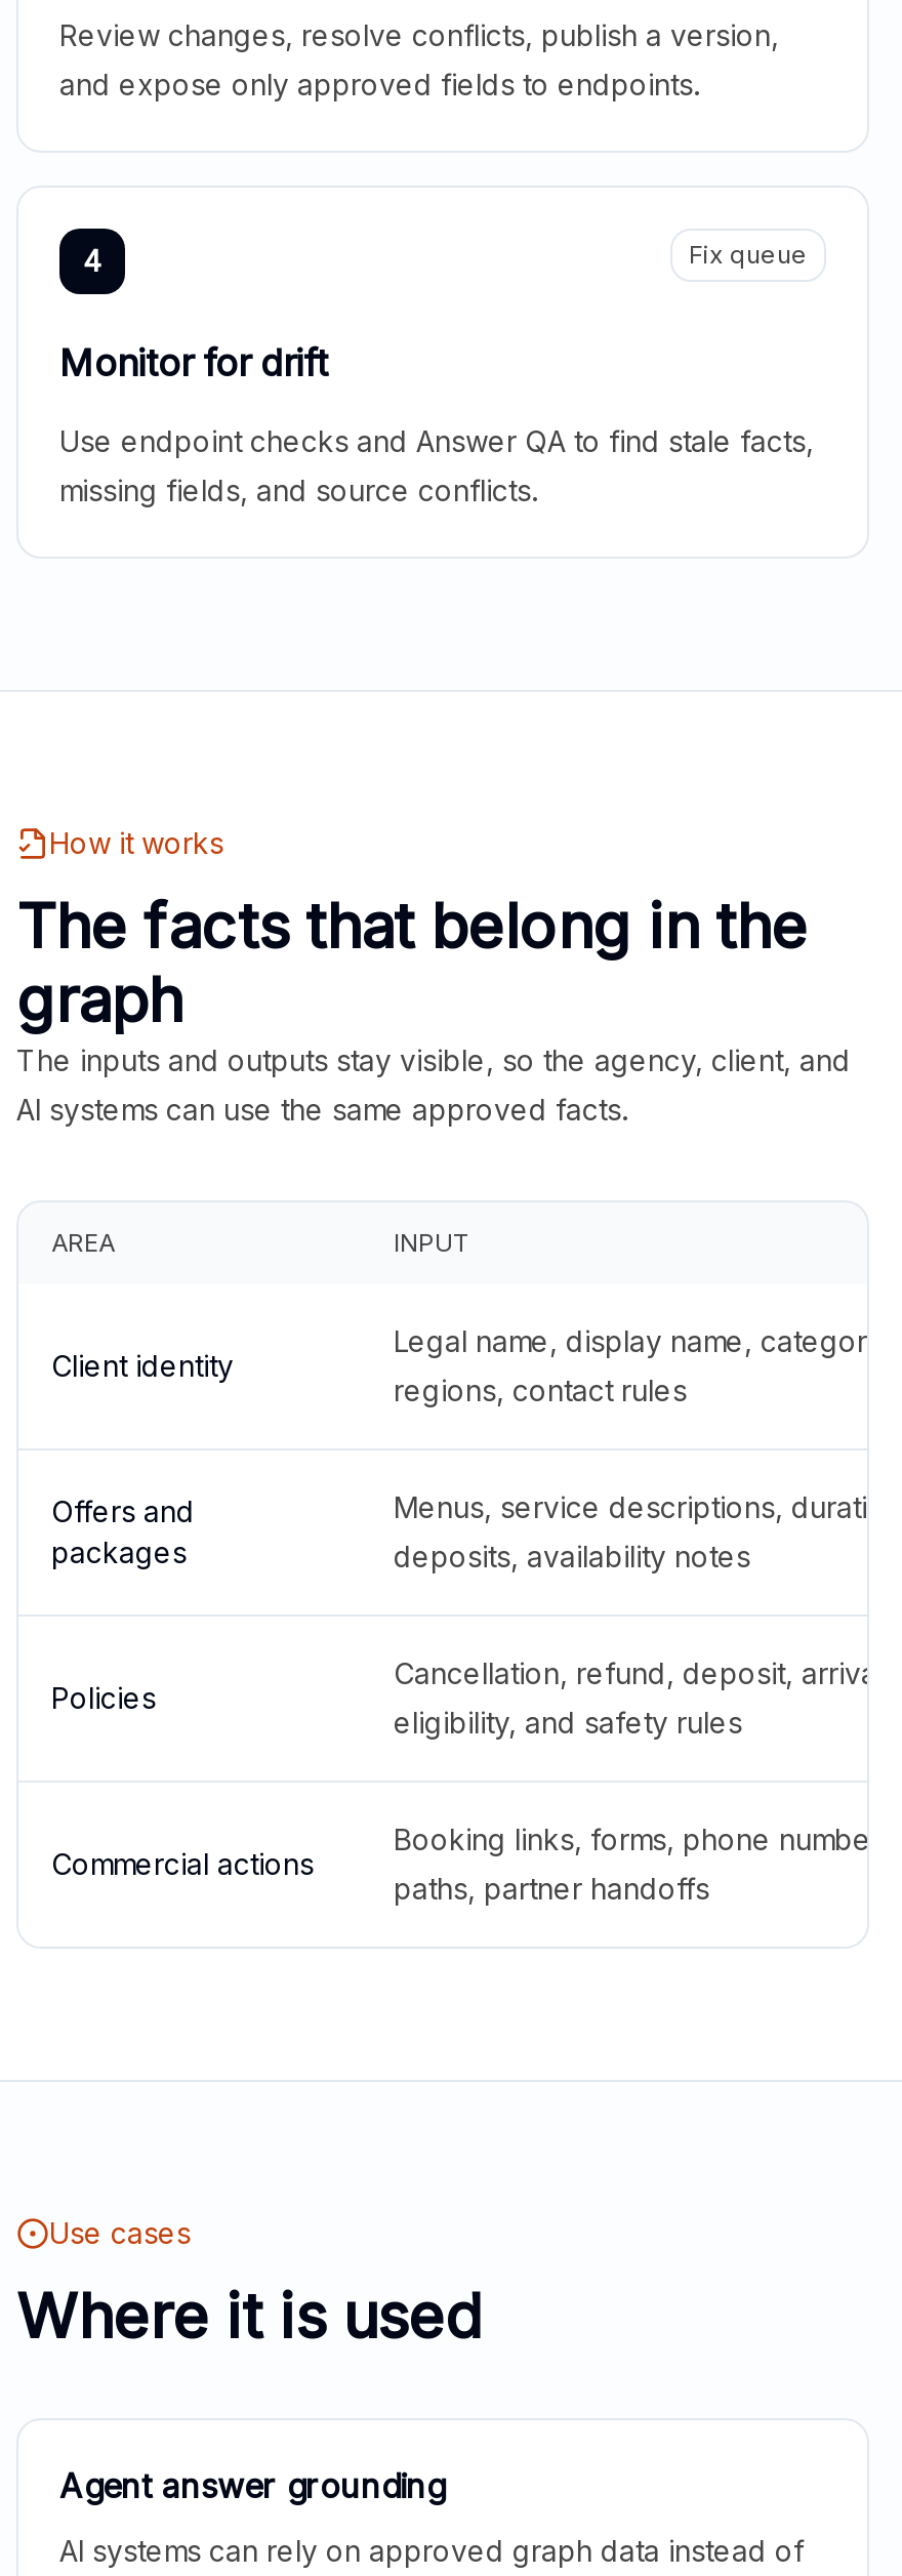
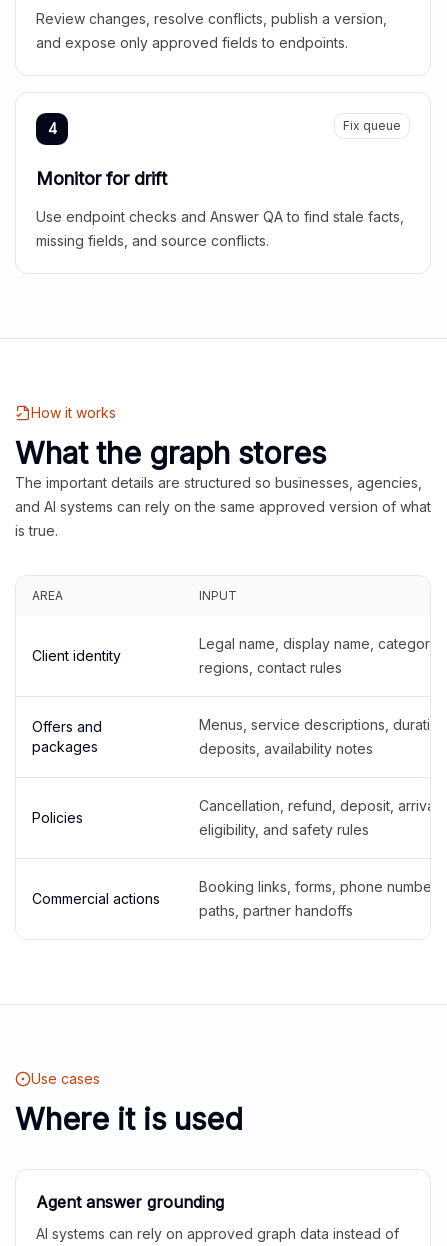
[16,889,851,1127] The facts that belong in the | graph | The inputs and outputs stay visible, so the agency, client, and | AI systems can use the same approved facts. -> [15,435,431,539] What the graph stores | The important details are structured so businesses, agencies, | and AI systems can rely on the same approved version of what | is true.

